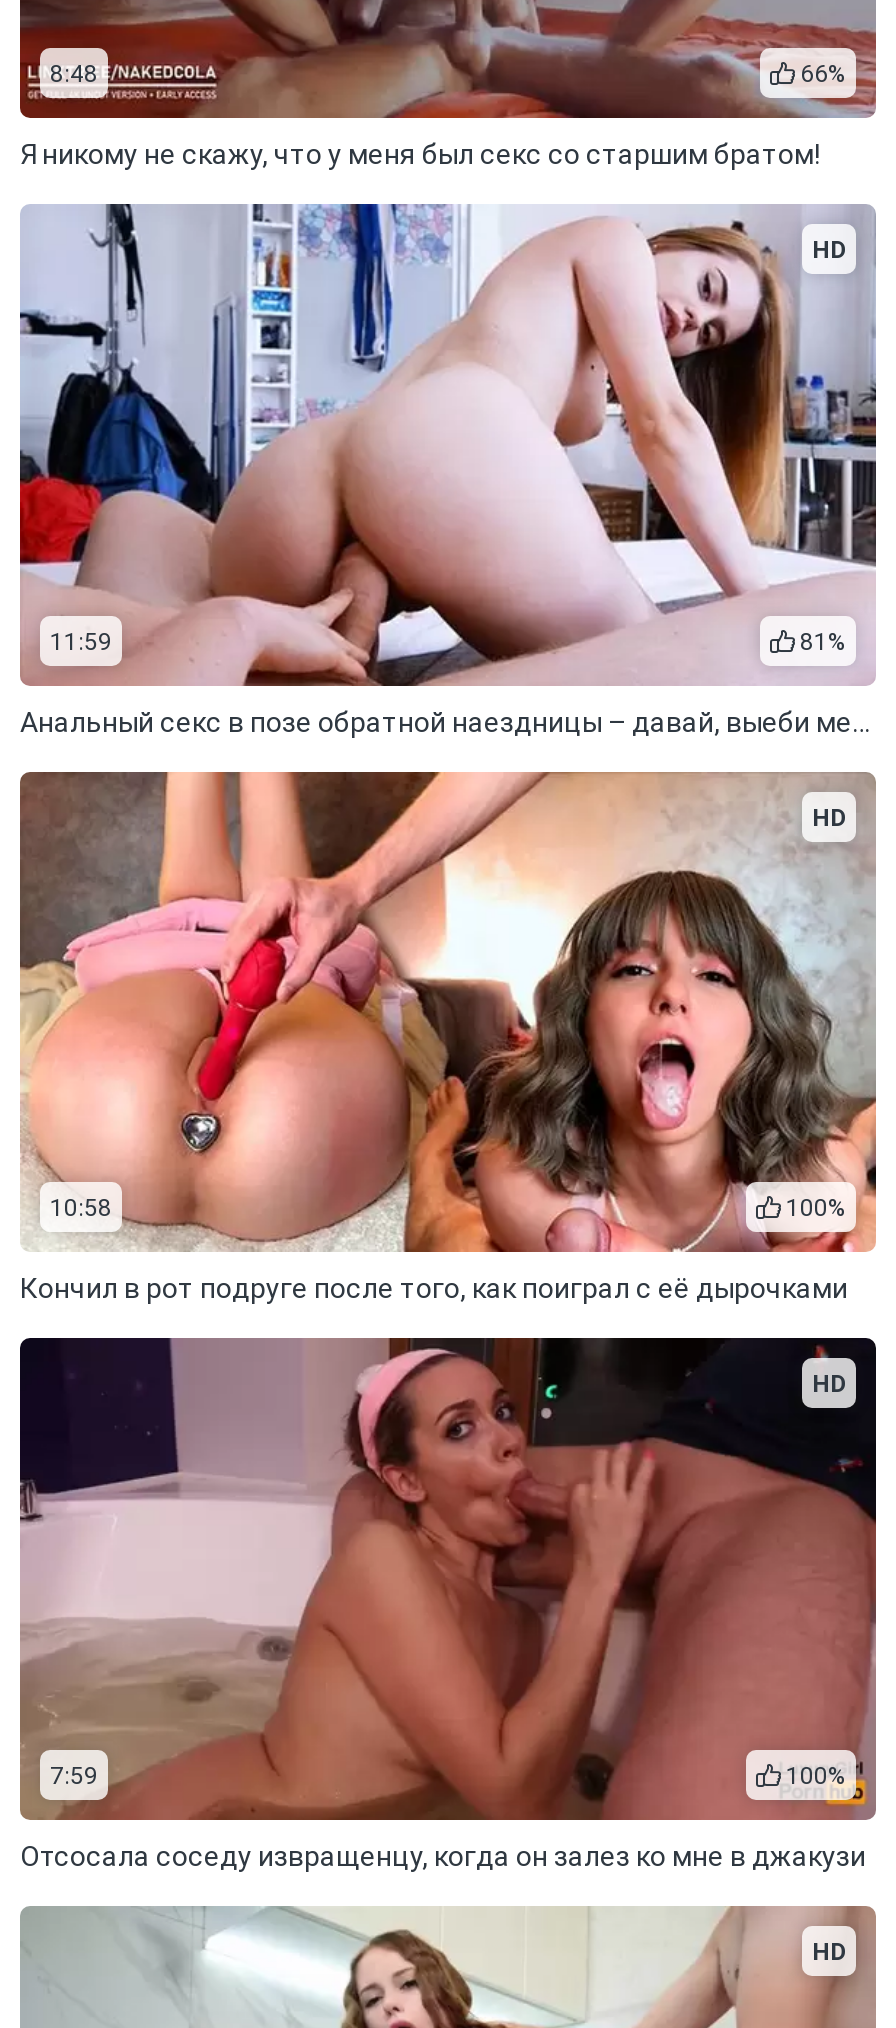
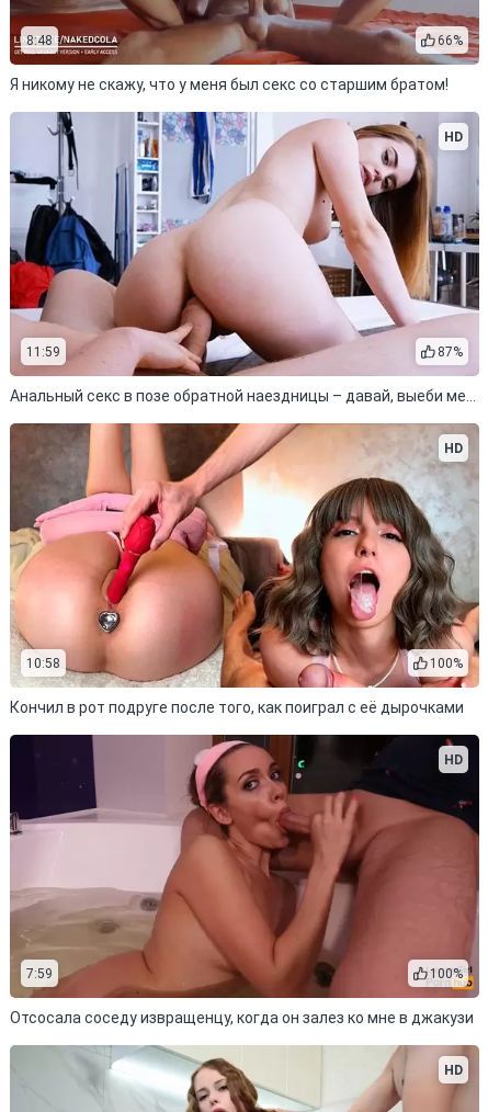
[800,628,846,656] 81% -> [438,344,463,360] 87%

